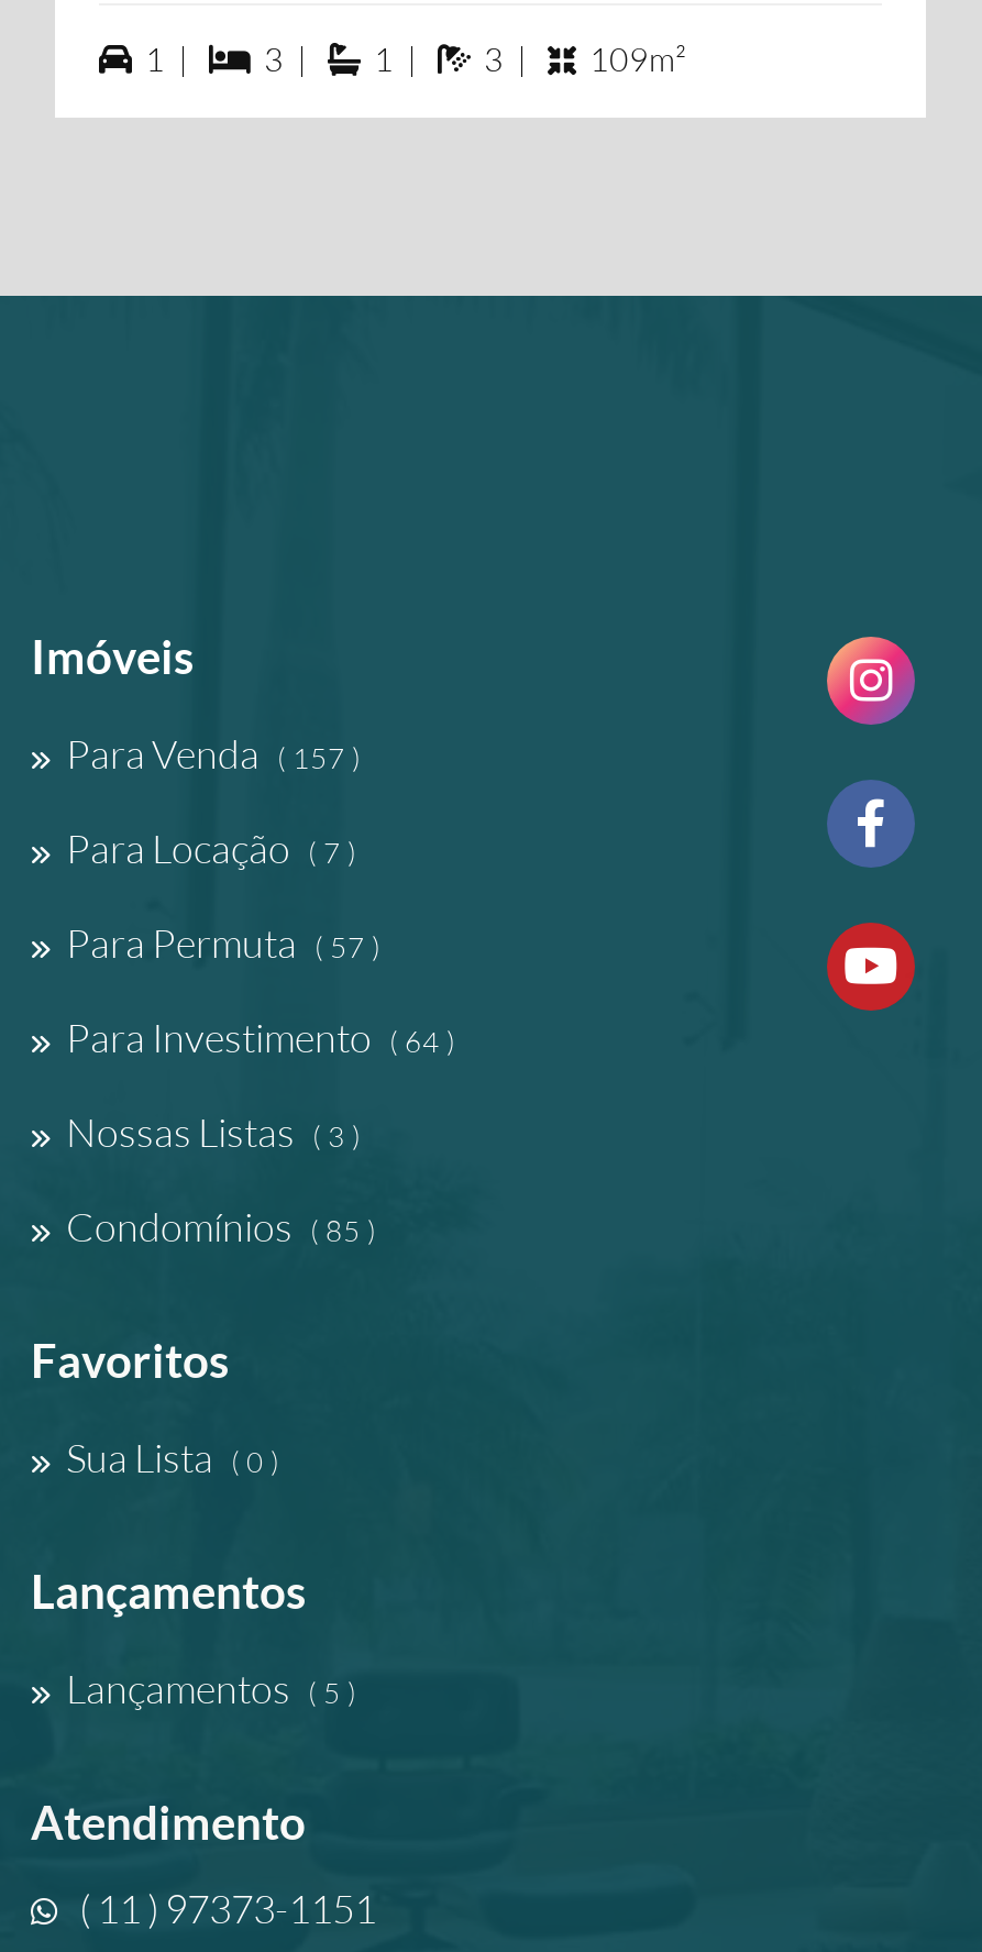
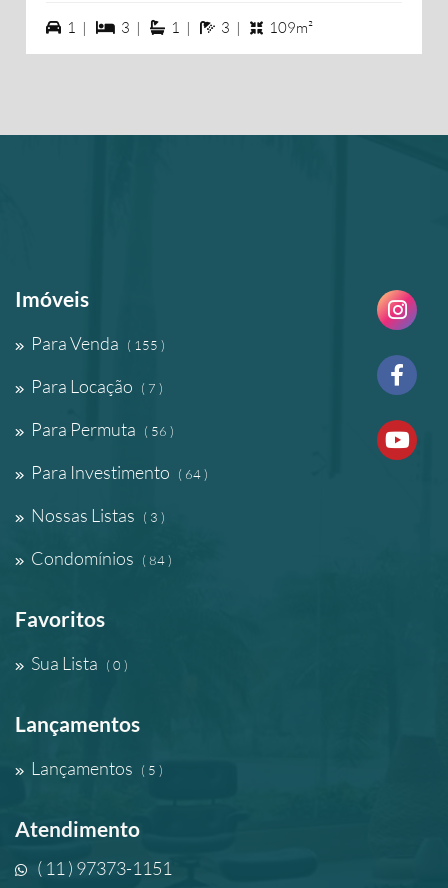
[66,729,361,778] Para Venda ( 157 ) -> [31,332,165,354] Para Venda ( 155 )
[66,918,380,967] Para Permuta ( 57 ) -> [31,418,174,440] Para Permuta ( 56 )
[66,1202,376,1250] Condomínios ( 85 ) -> [31,547,172,569] Condomínios ( 84 )

